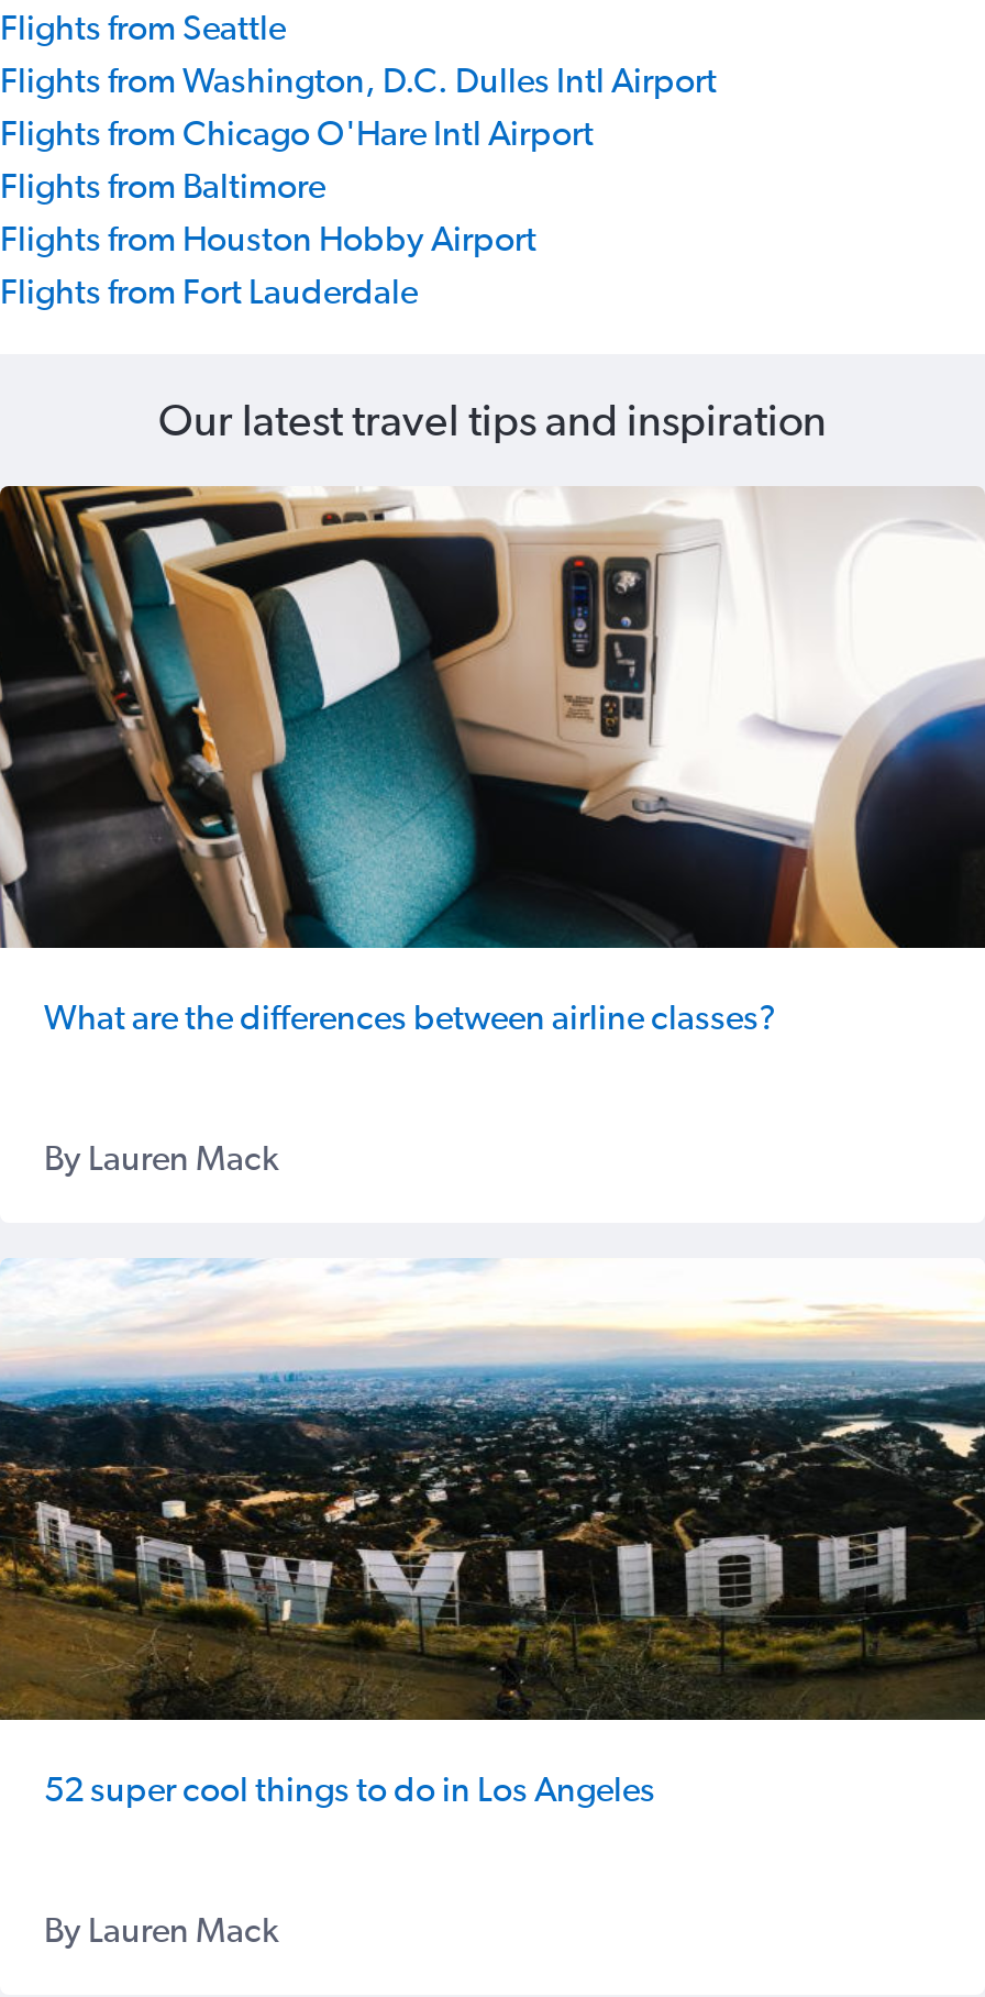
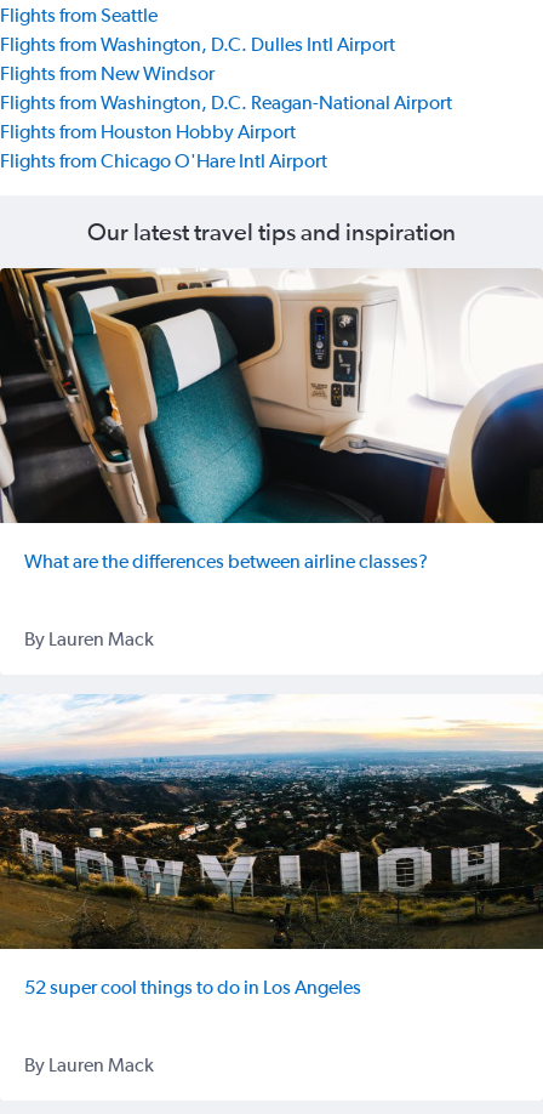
moved [0,112,594,154] -> [0,149,327,172]: Flights from Chicago O'Hare Intl Airport
[0,165,325,207] Flights from Baltimore -> [0,62,452,114] Flights from New Windsor | Flights from Washington, D.C. Reagan-National Airport
[0,271,418,312] Flights from Fort Lauderdale -> none

